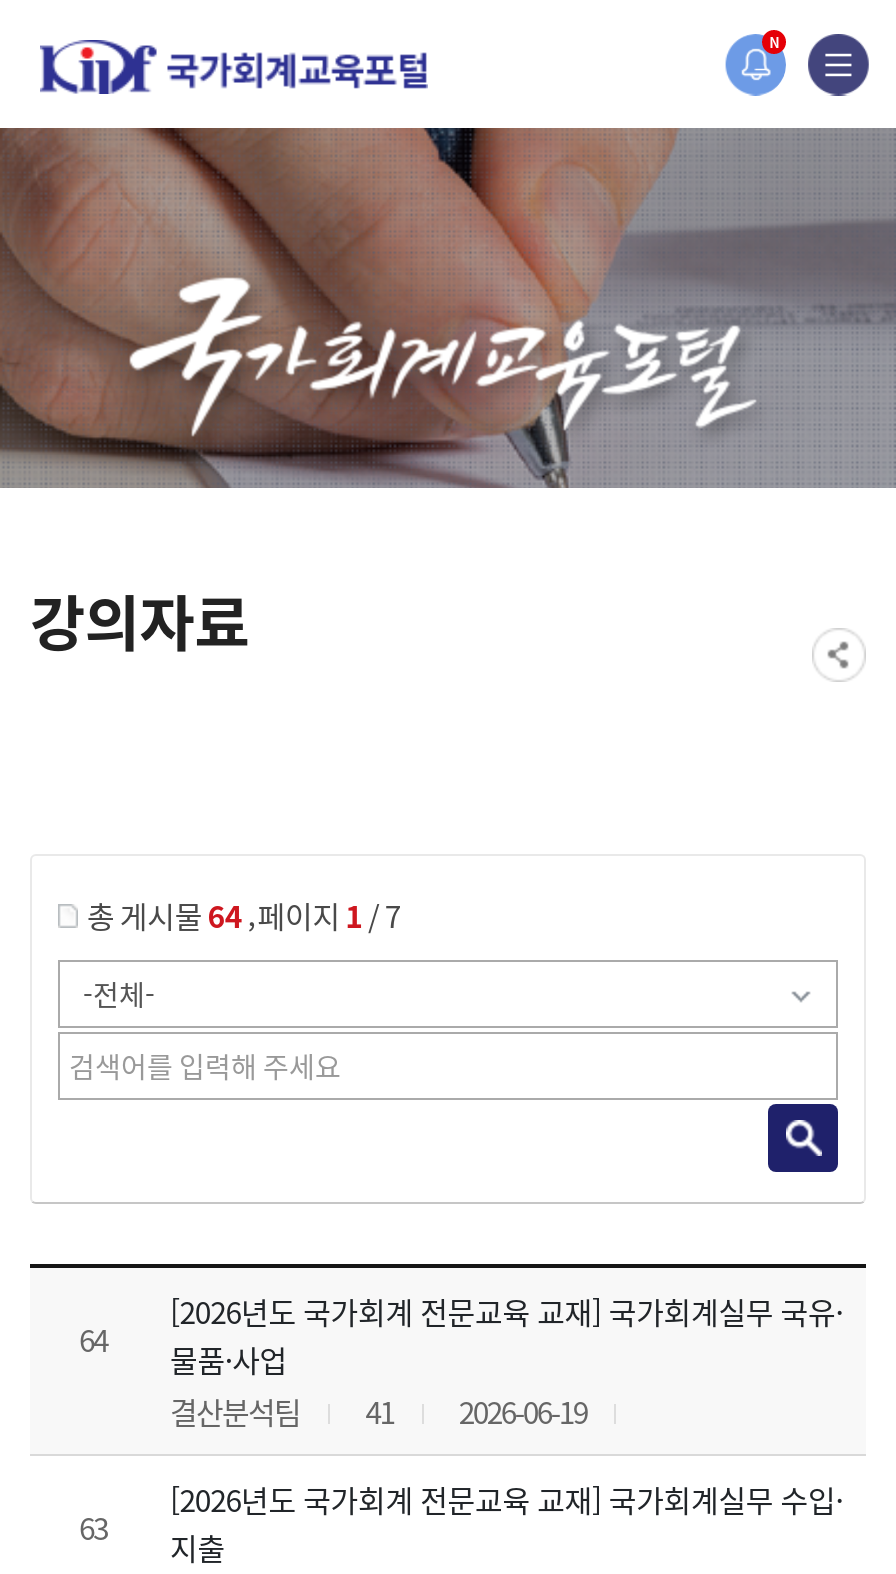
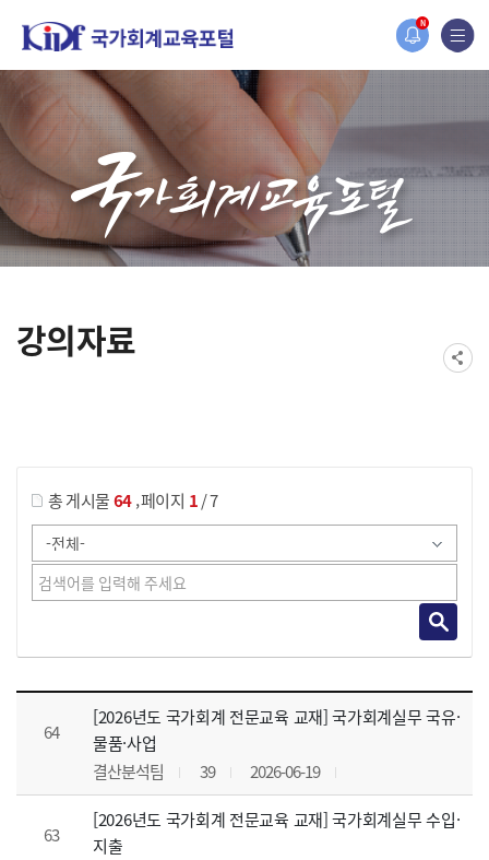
[170,1390,587,1432] 결산분석팀 41 2026-06-19 -> [93,759,320,782] 결산분석팀 39 2026-06-19

